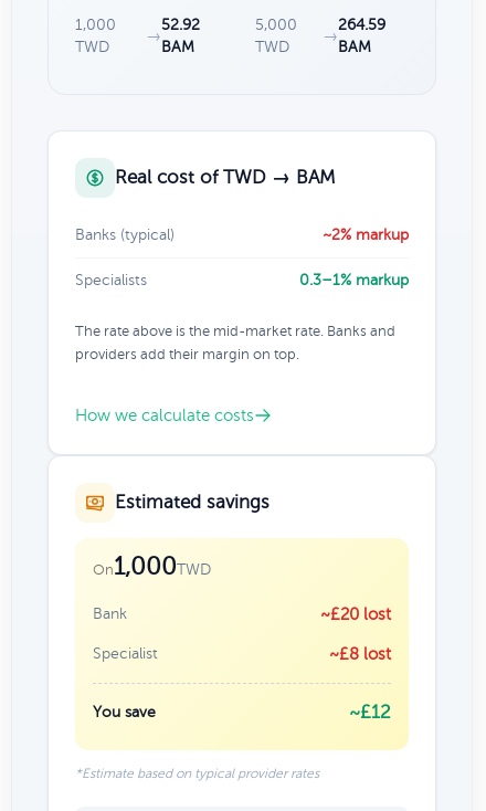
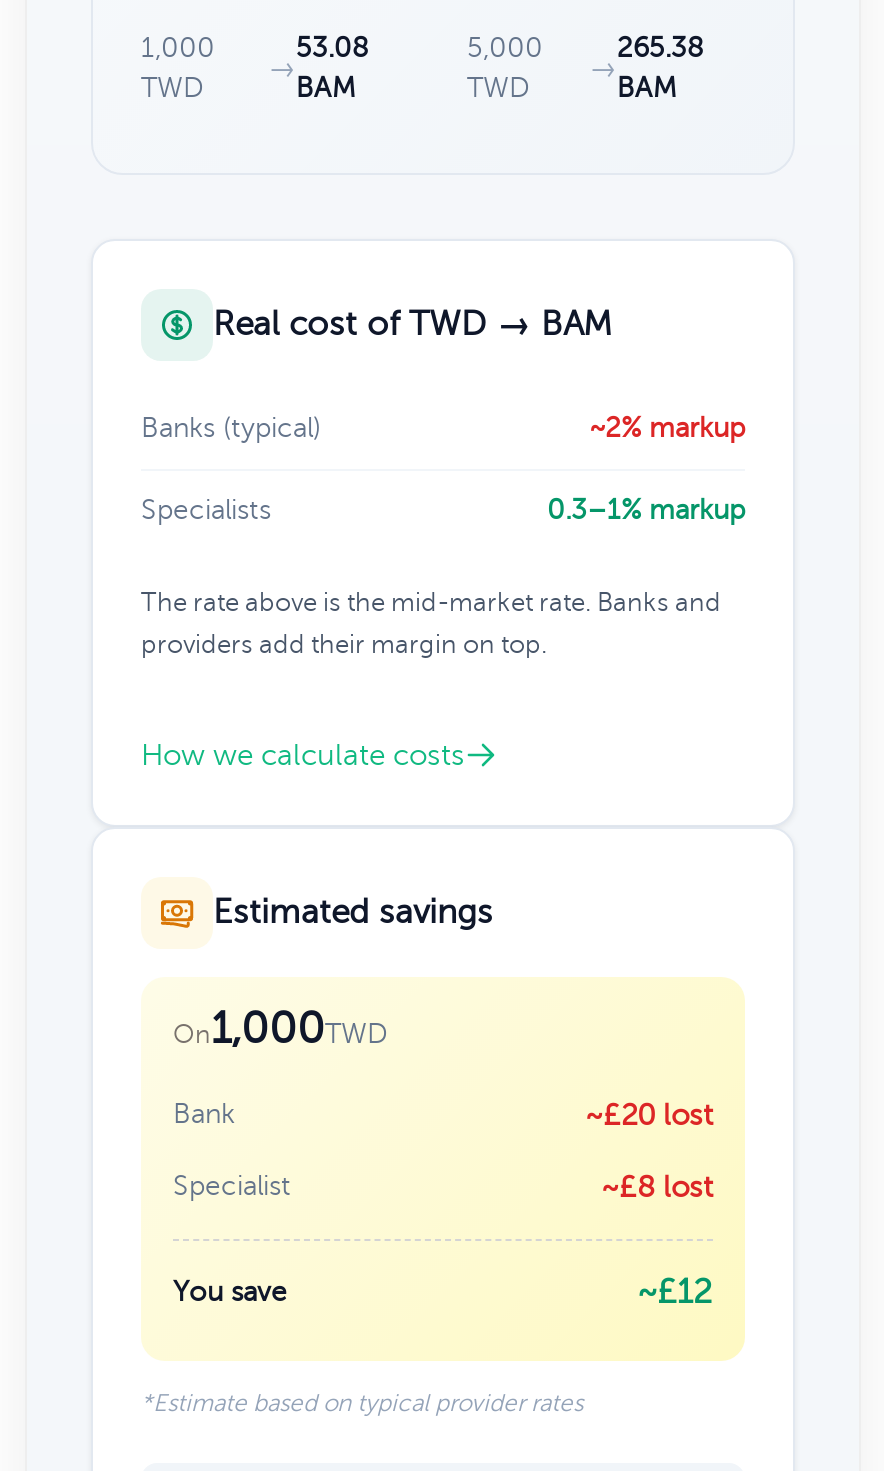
[161,16,200,33] 52.92 -> [296,32,368,62] 53.08
[338,16,385,33] 264.59 -> [617,32,703,62] 265.38

